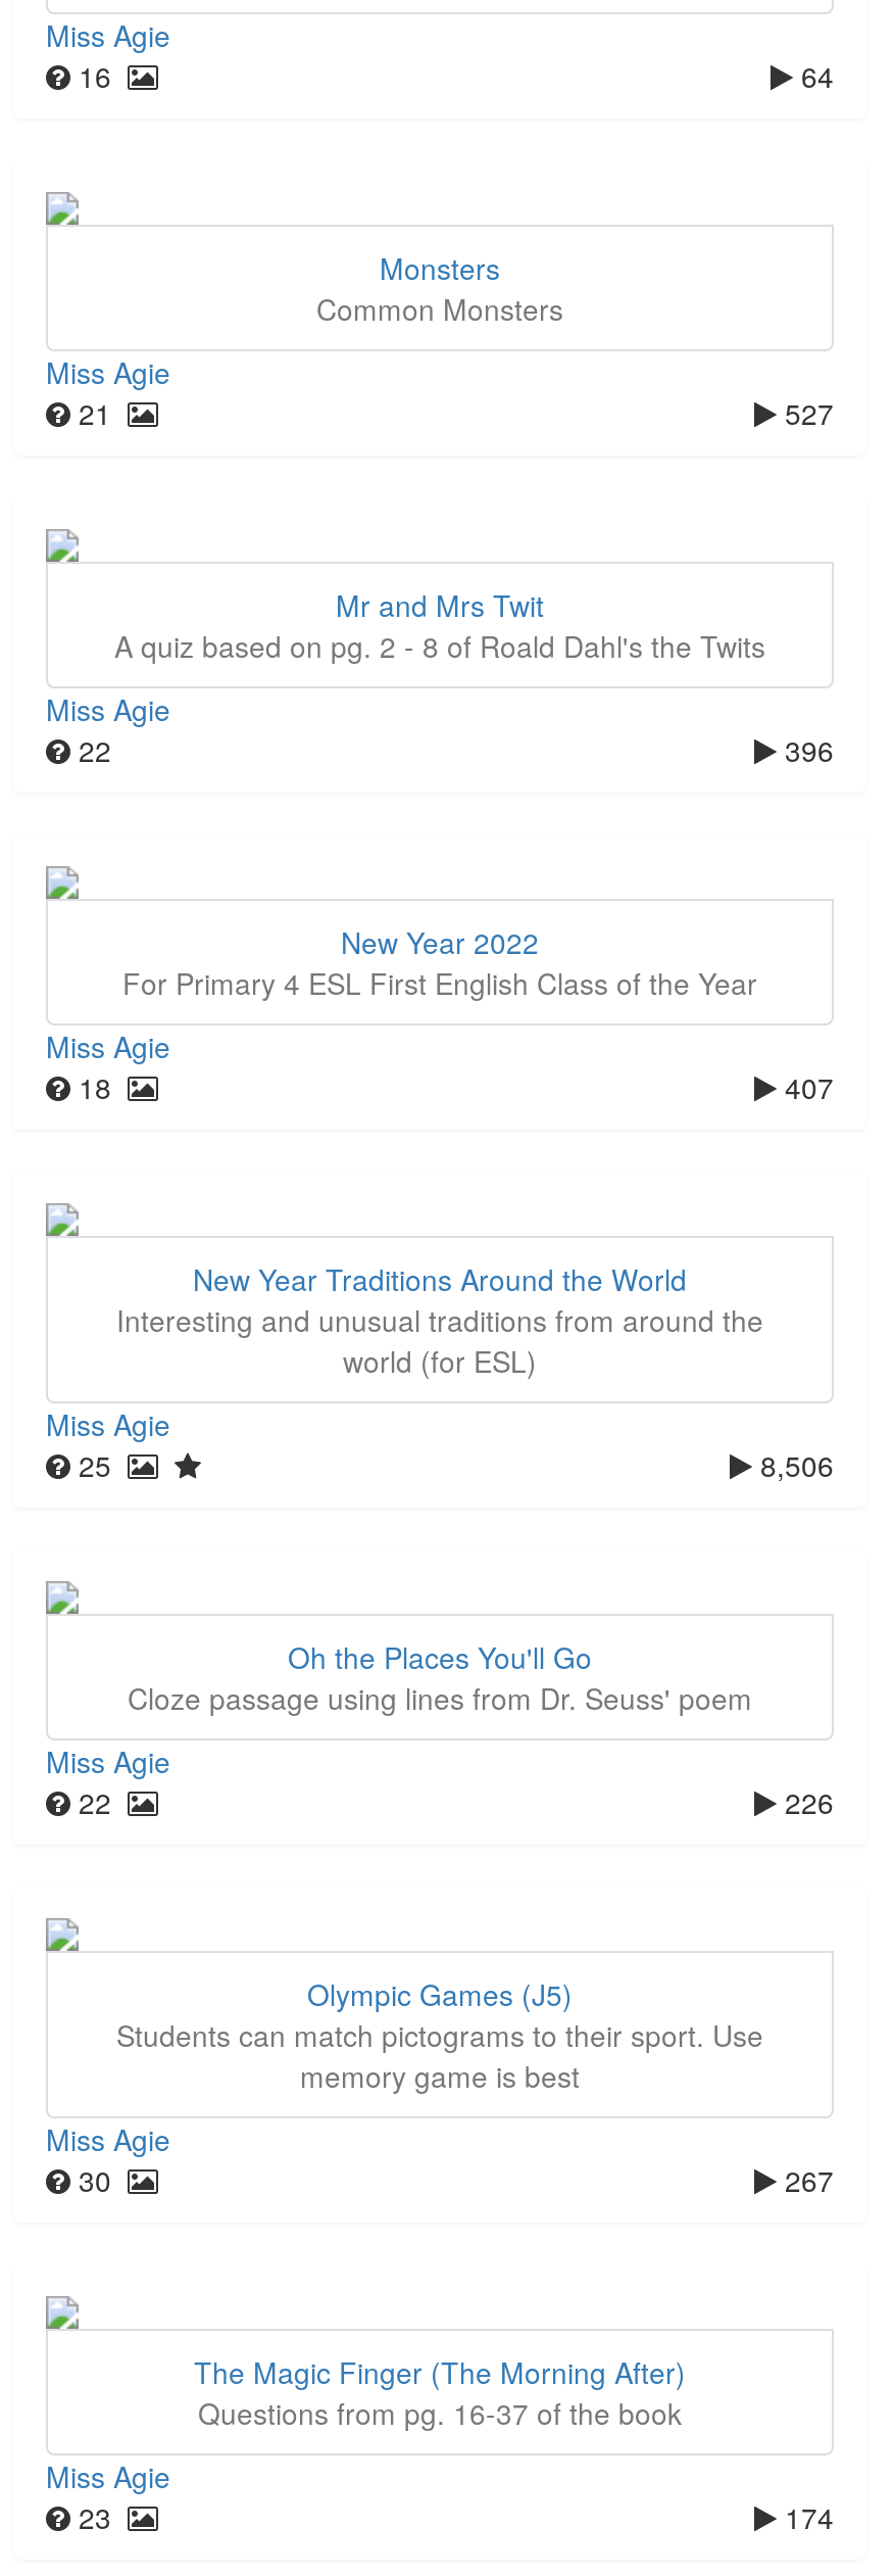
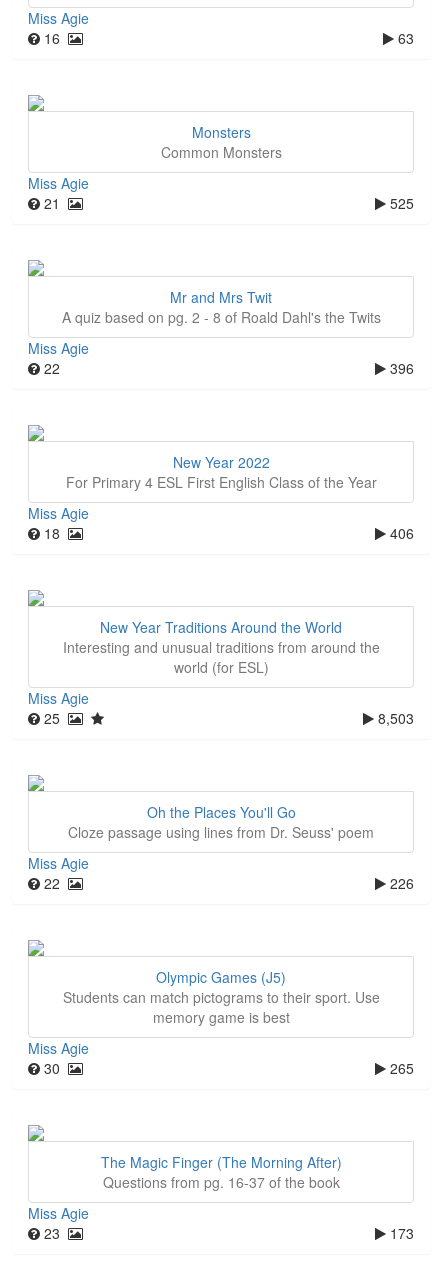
[793,55,834,96] 64 -> [394,28,414,48] 63
[777,392,834,433] 527 -> [386,193,414,213] 525
[777,1066,834,1107] 407 -> [386,523,414,543] 406
[752,1444,834,1485] 8,506 -> [374,708,414,728] 8,503
[777,2159,834,2200] 267 -> [386,1058,414,1078] 265
[777,2496,834,2537] 174 -> [386,1223,414,1243] 173

